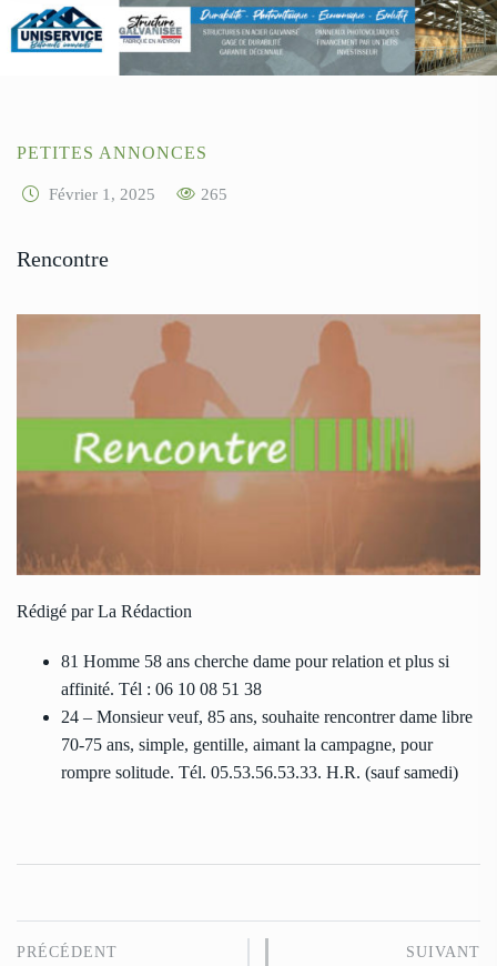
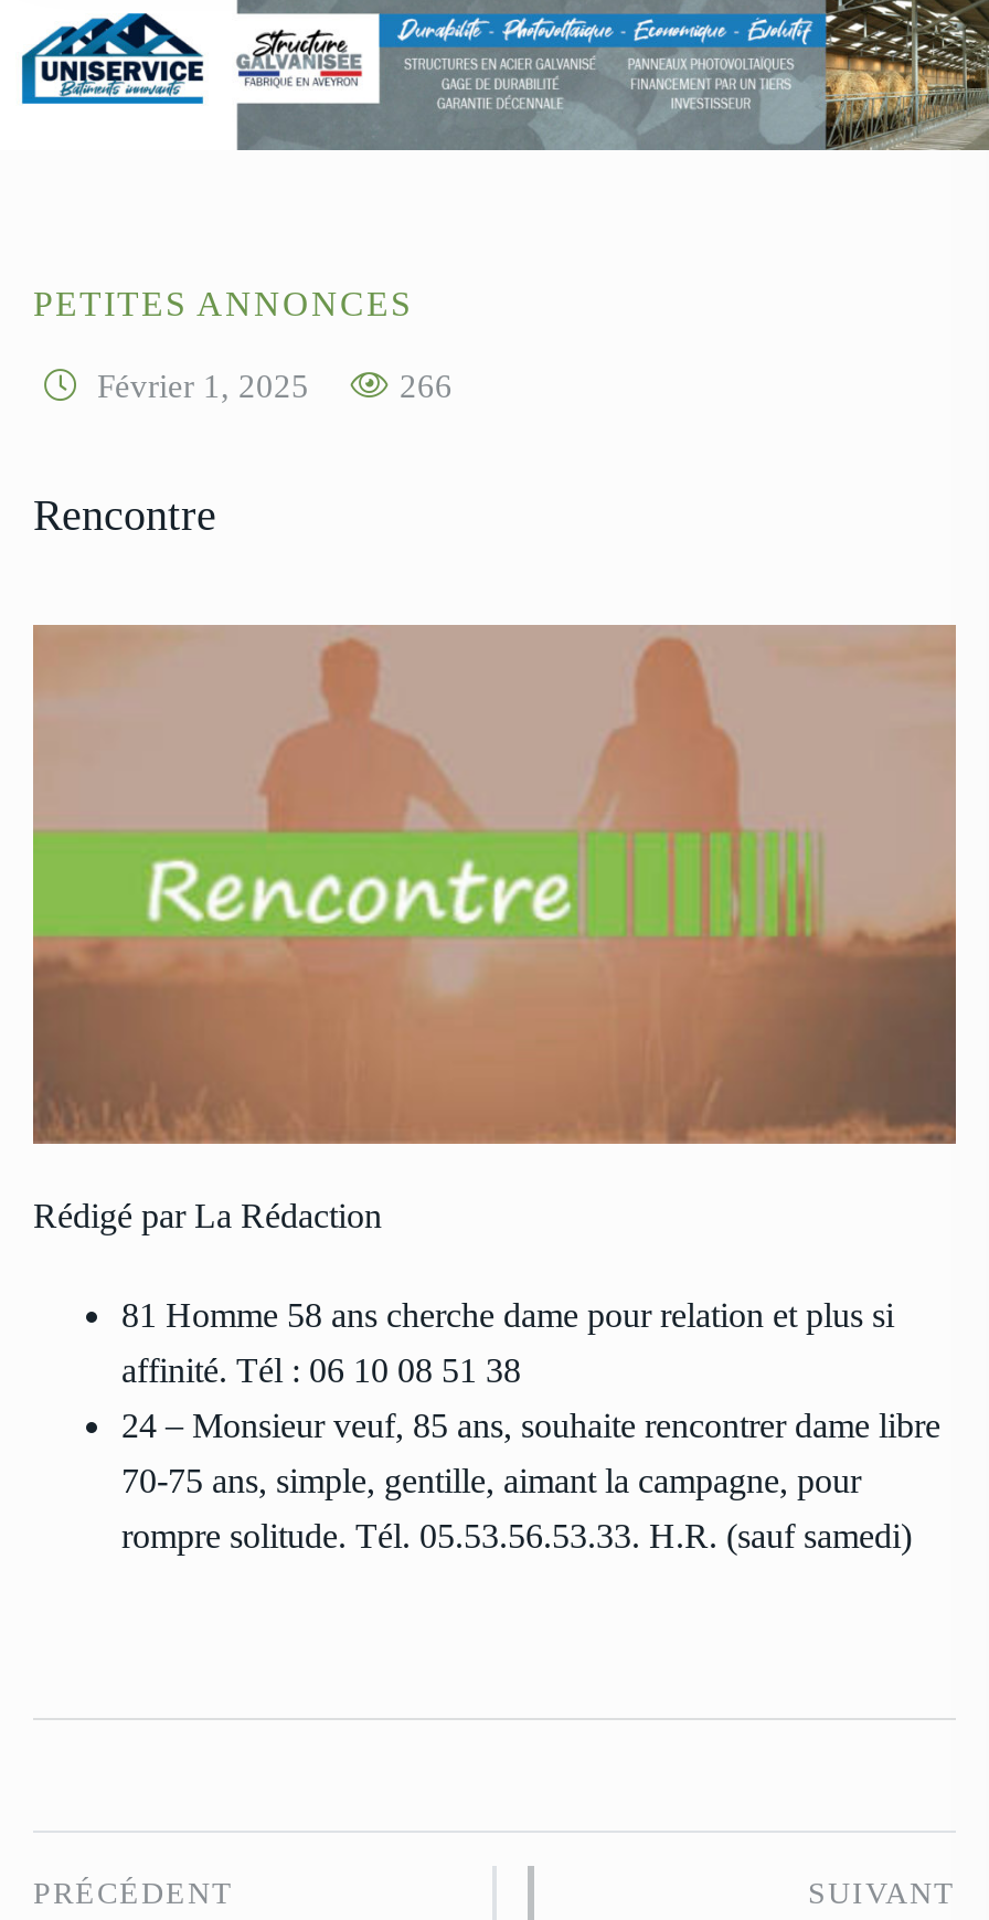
[201,186,227,204] 265 -> [400,369,453,404] 266

